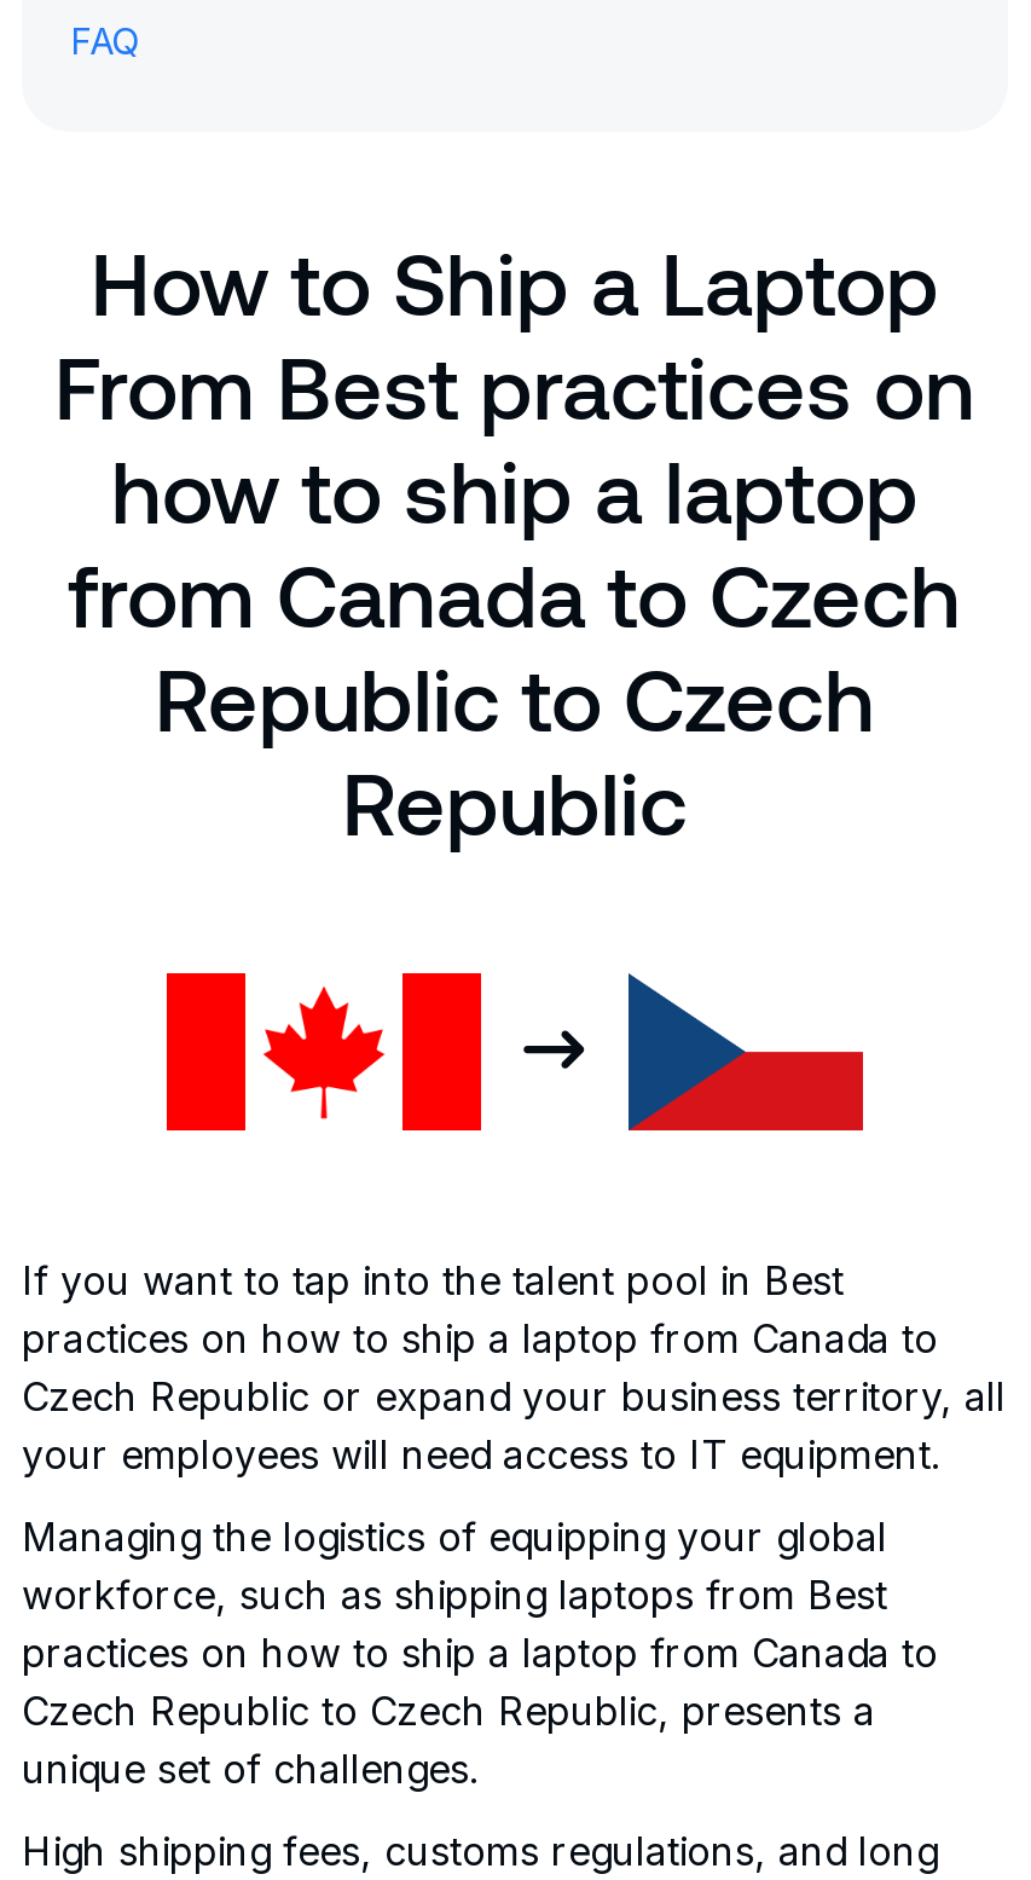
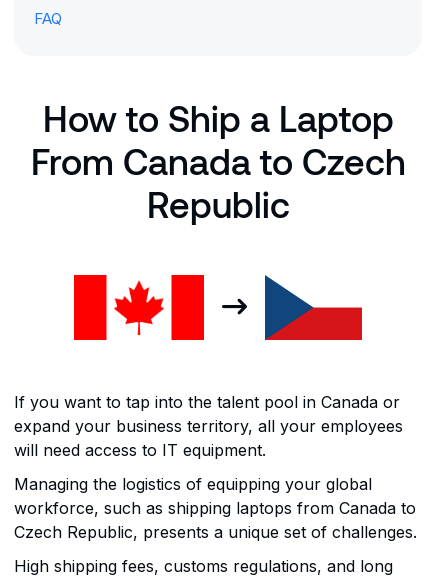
[54,332,975,748] From Best practices on | how to ship a laptop | from Canada to Czech | Republic to Czech -> [30,139,405,182] From Canada to Czech
[22,1256,1006,1478] If you want to tap into the talent pool in Best | practices on how to ship a laptop from Canada to | Czech Republic or expand your business territory, all | your employees will need access to IT equipment. -> [14,392,403,460] If you want to tap into the talent pool in Canada or | expand your business territory, all your employees | will need access to IT equipment.
[22,1570,938,1792] workforce, such as shipping laptops from Best | practices on how to ship a laptop from Canada to | Czech Republic to Czech Republic, presents a | unique set of challenges. -> [14,498,417,542] workforce, such as shipping laptops from Canada to | Czech Republic, presents a unique set of challenges.

